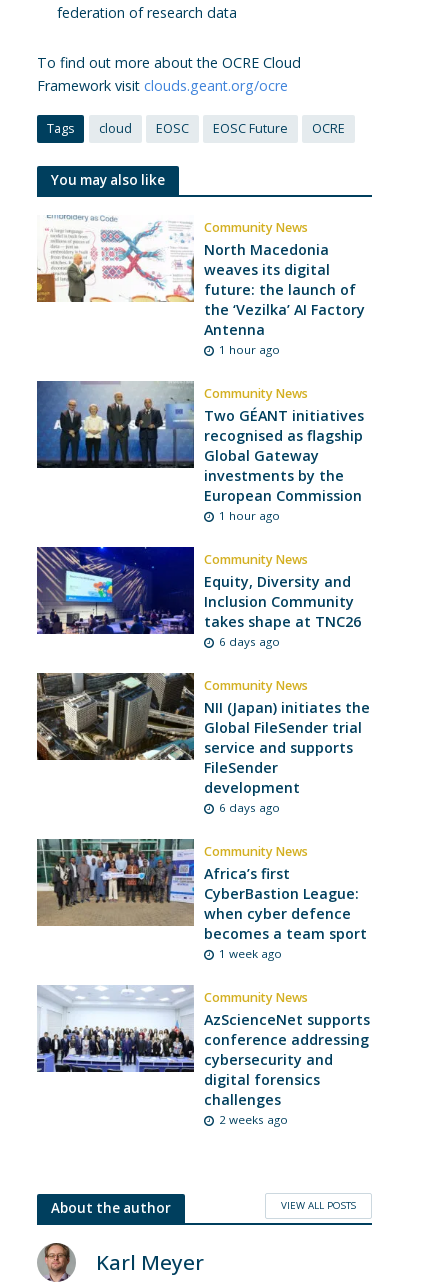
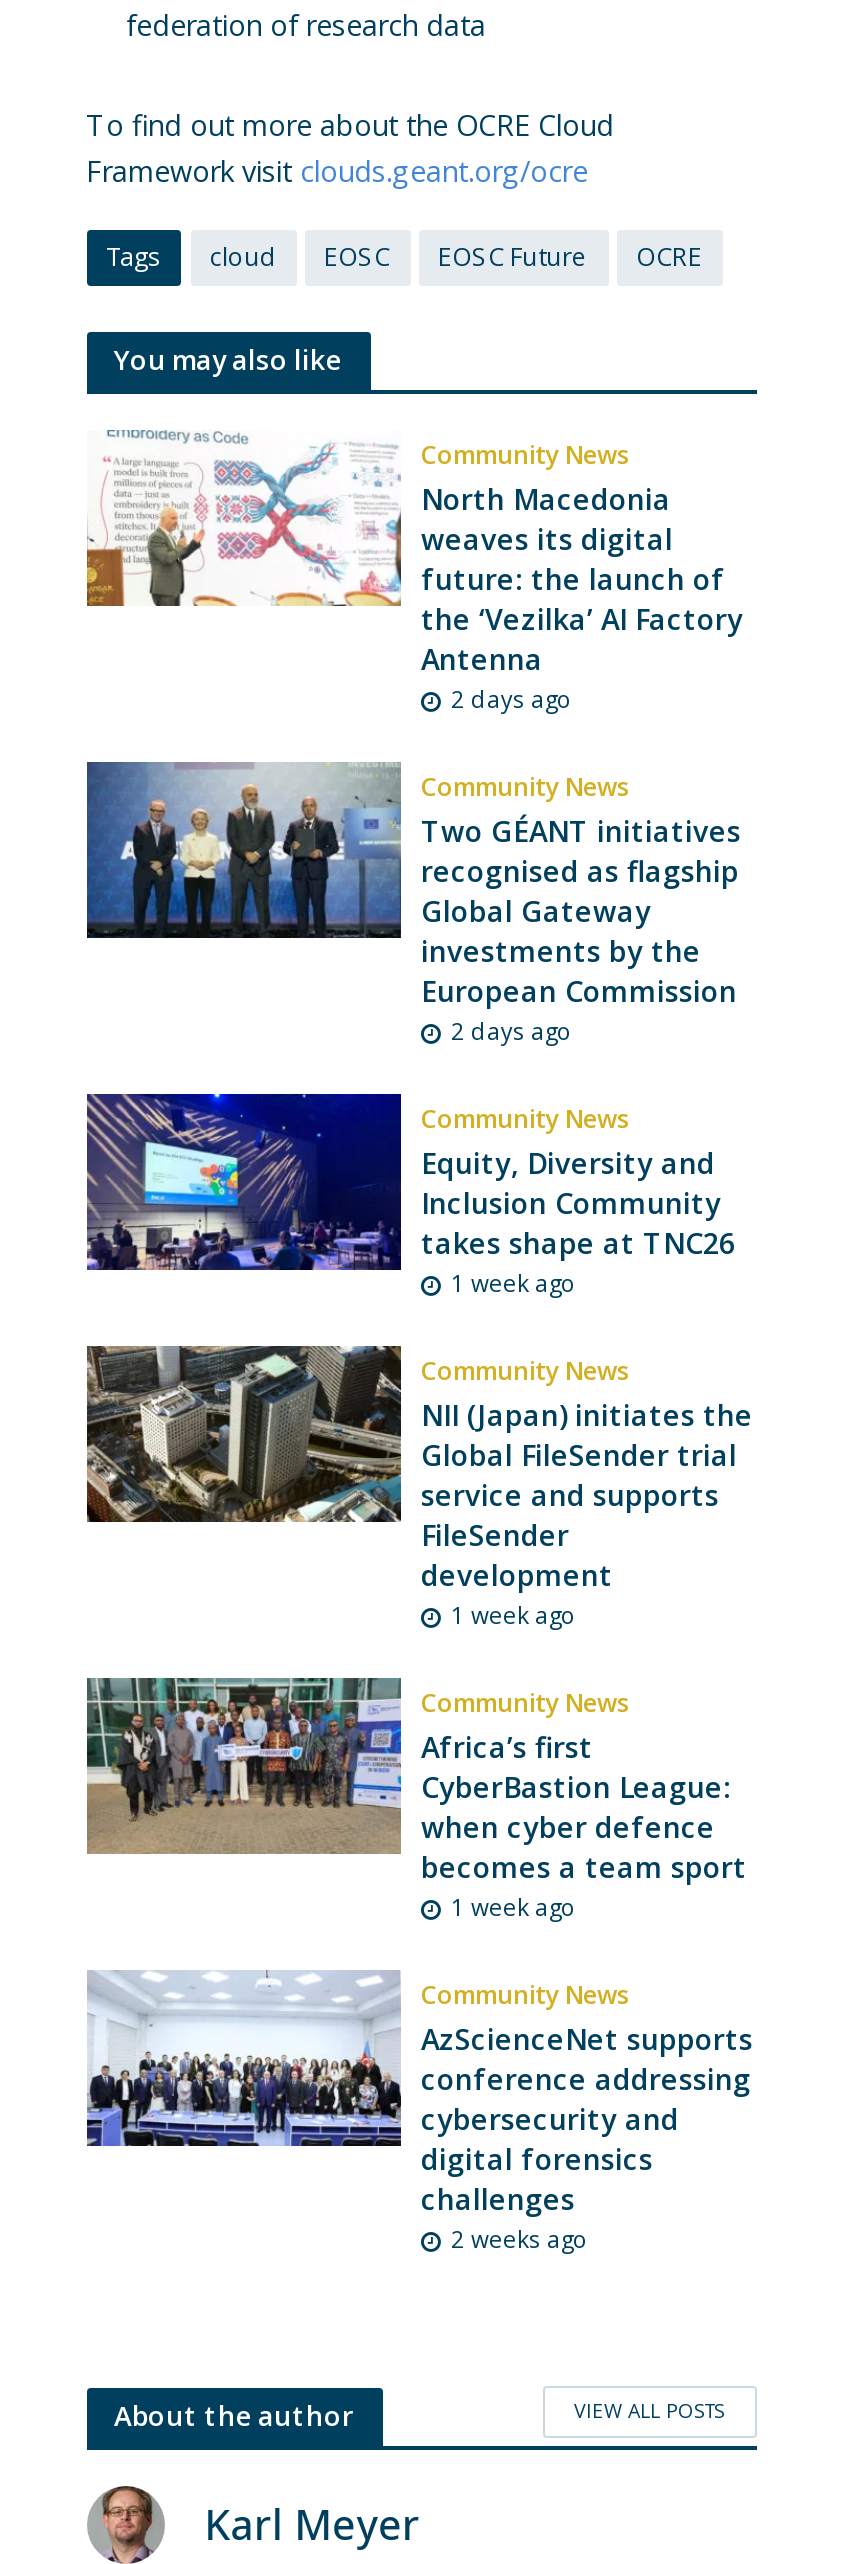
[219,341,280,356] 1 hour ago -> [451,683,573,713] 2 days ago
[219,507,280,522] 1 hour ago -> [451,1015,573,1045] 2 days ago
[219,633,280,648] 6 days ago -> [451,1267,577,1297] 1 week ago
[219,799,280,814] 6 days ago -> [451,1599,577,1629] 1 week ago

